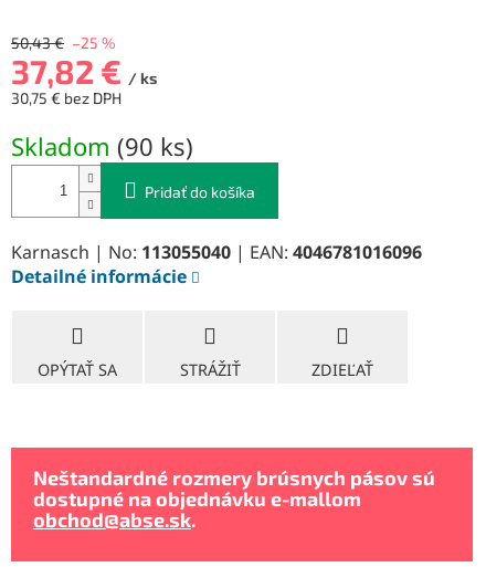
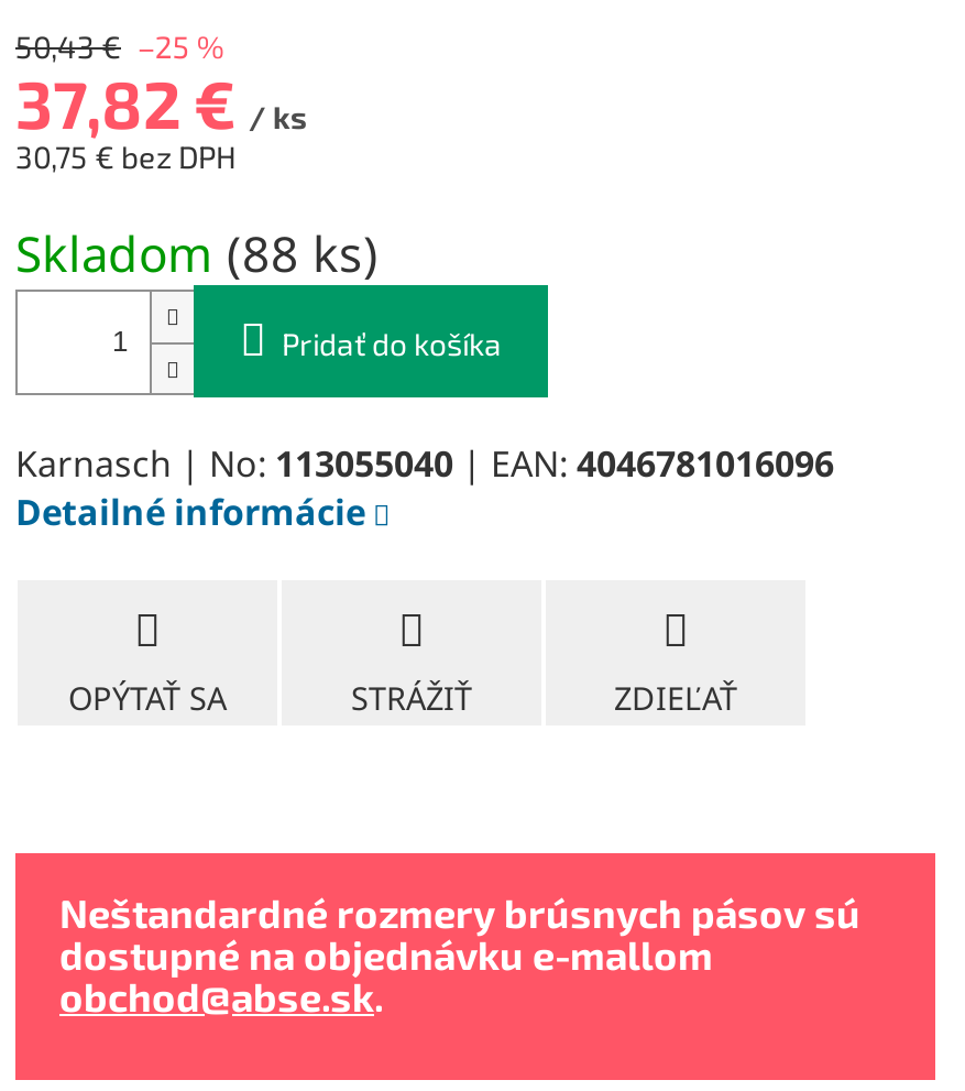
[11,130,193,163] Skladom (90 ks) -> [15,220,379,286] Skladom (88 ks)

